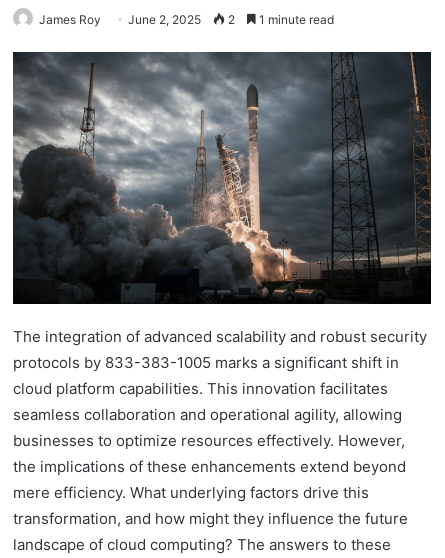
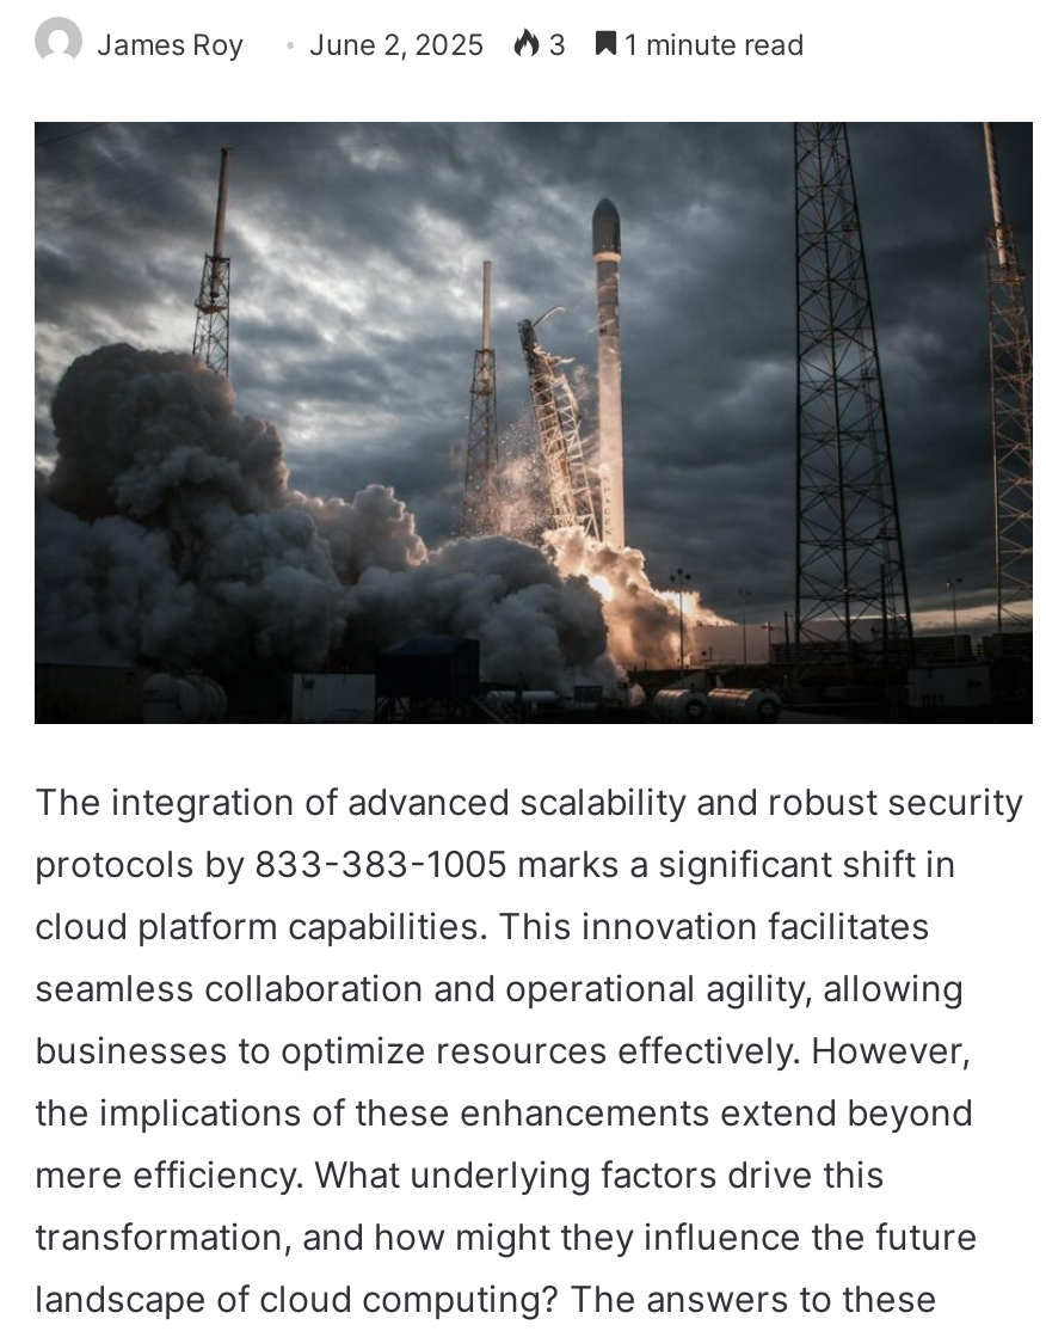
[39,12,334,27] James Roy June 2, 2025 2 1 minute read -> [97,26,804,62] James Roy June 2, 2025 3 1 minute read

